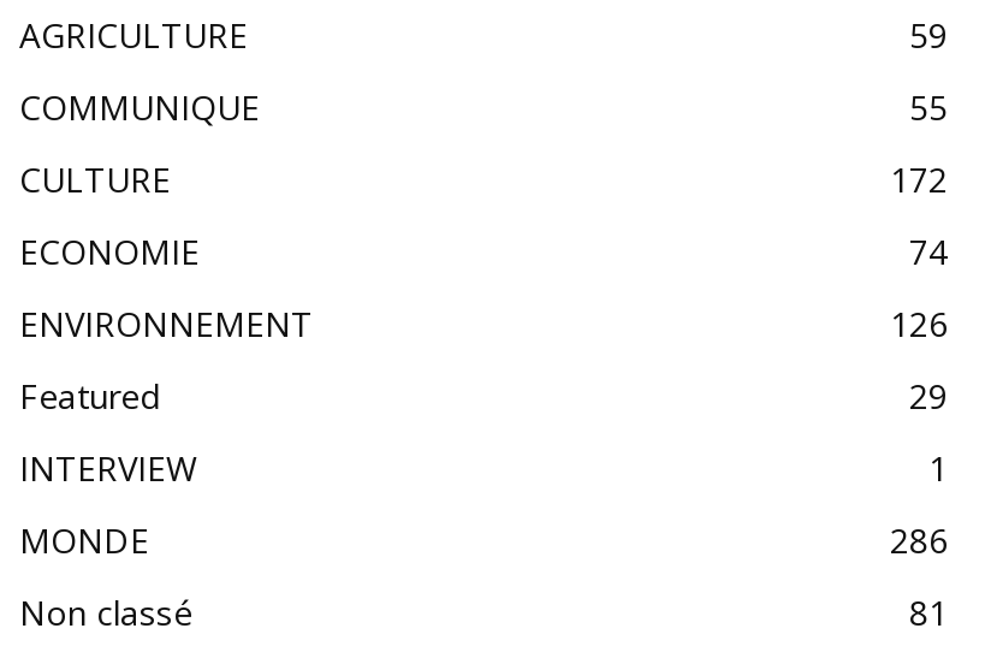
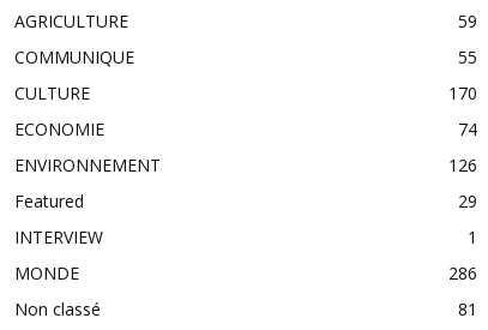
[890,157,948,203] 172 -> [448,81,477,104] 170

